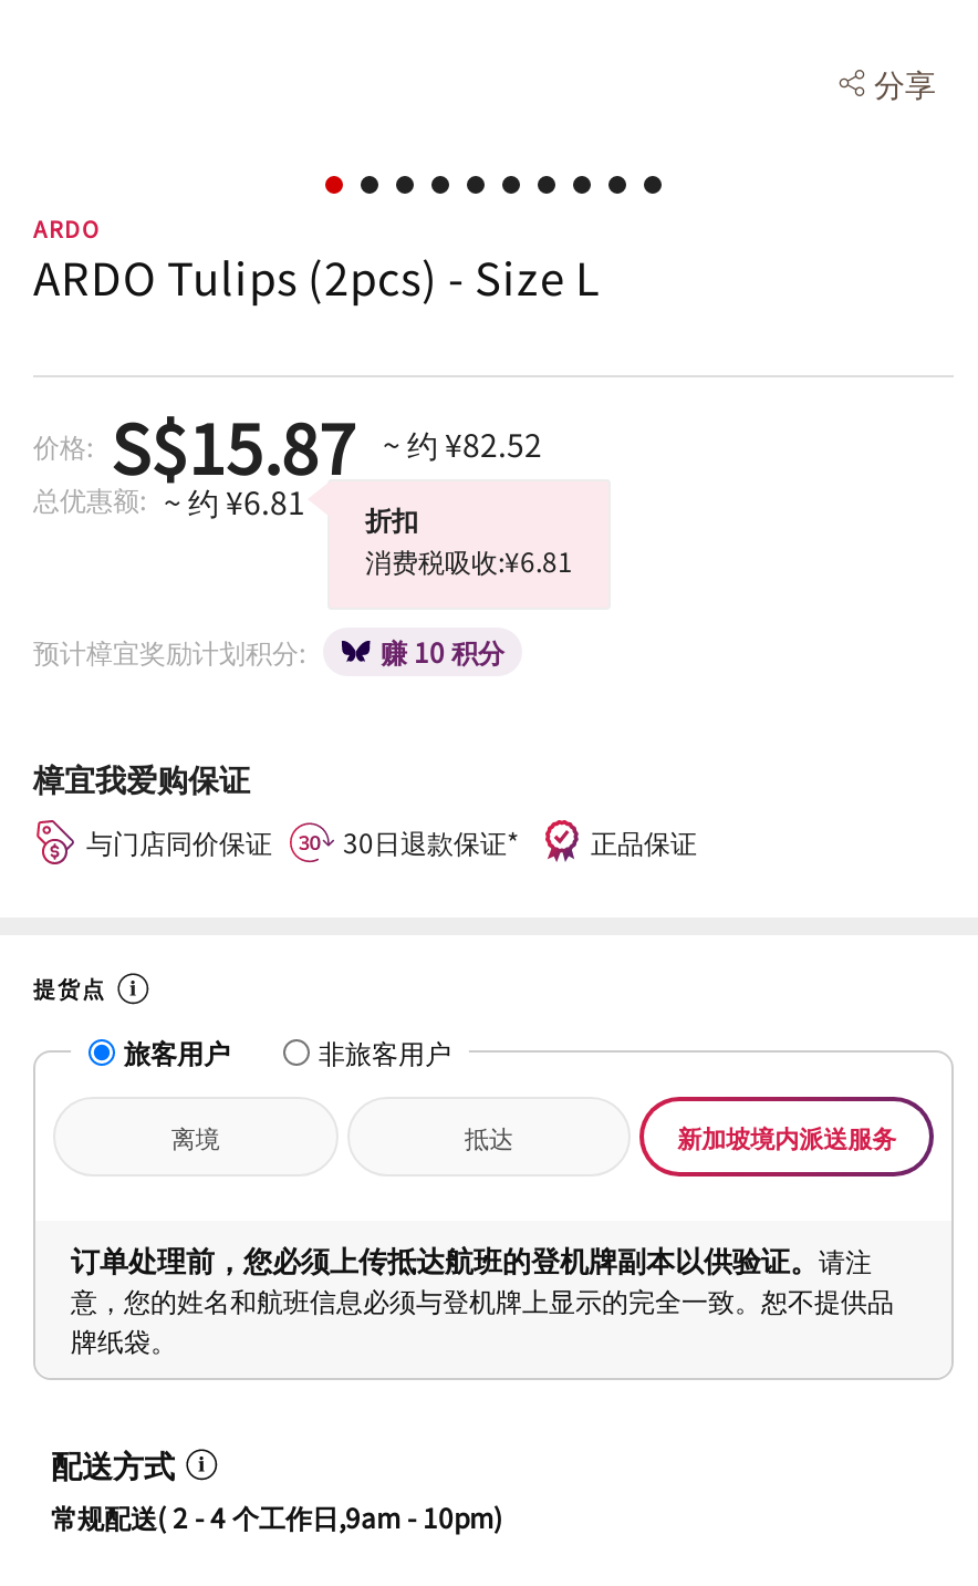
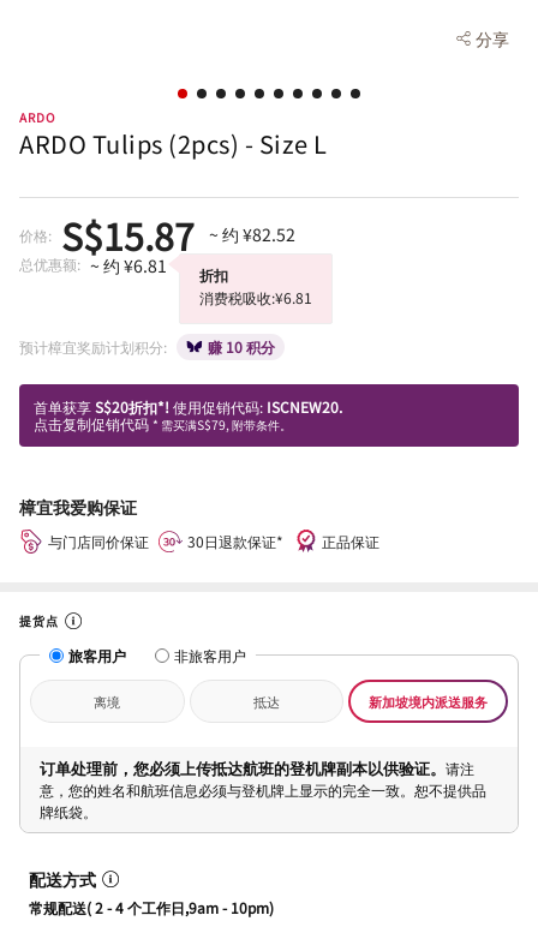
none -> [34,396,342,433] 首单获享S$20折扣*!使用促销代码: ISCNEW20. | 点击复制促销代码* 需买满S$79, 附带条件。

